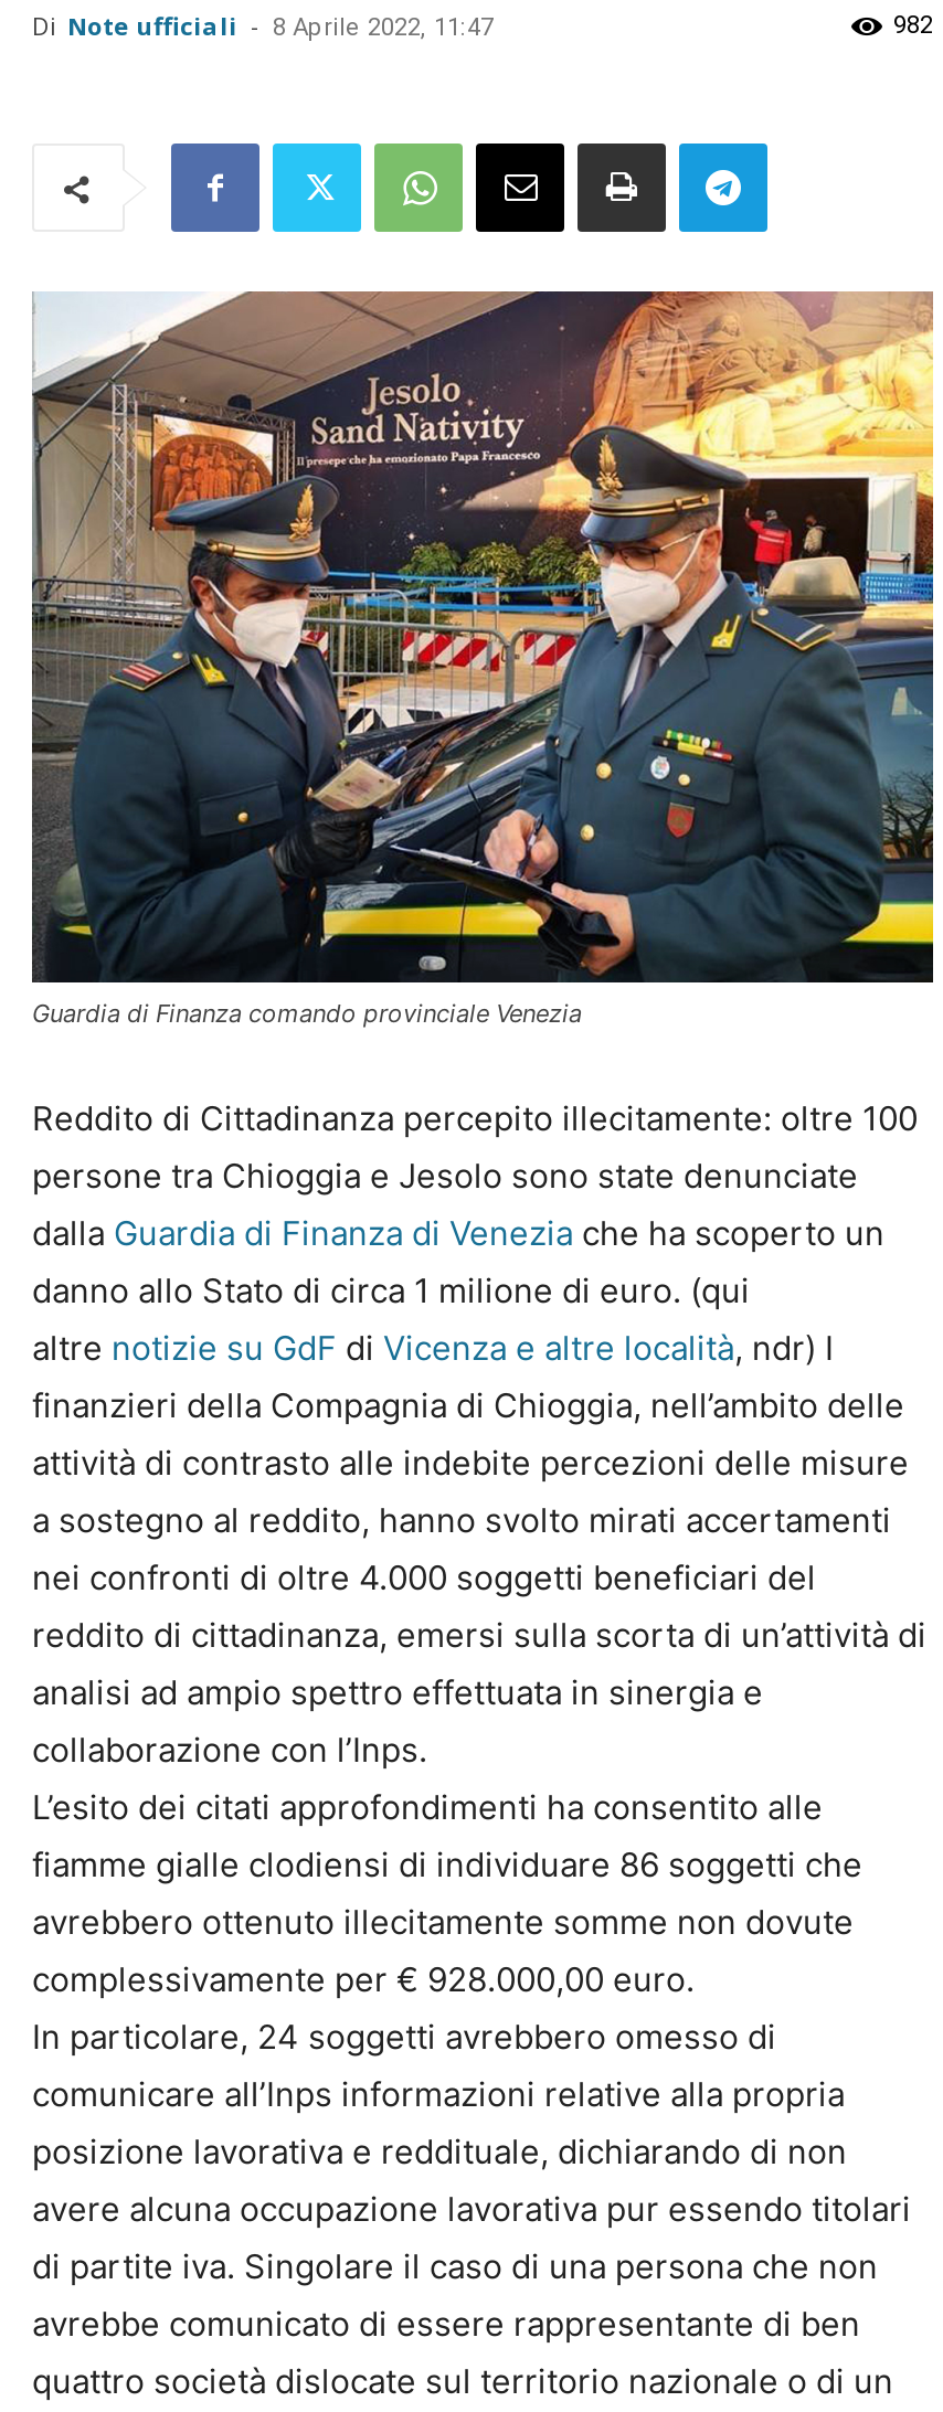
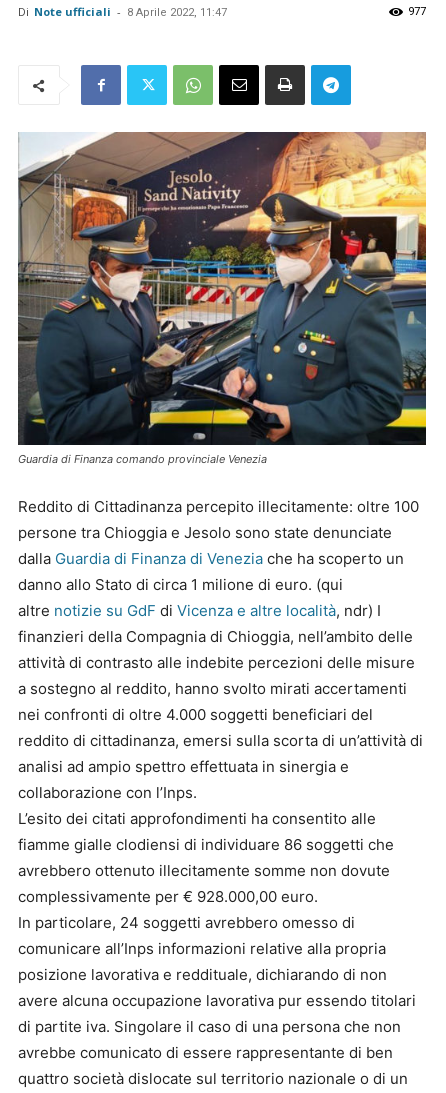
[893,11,933,40] 982 -> [408,5,426,18] 977

